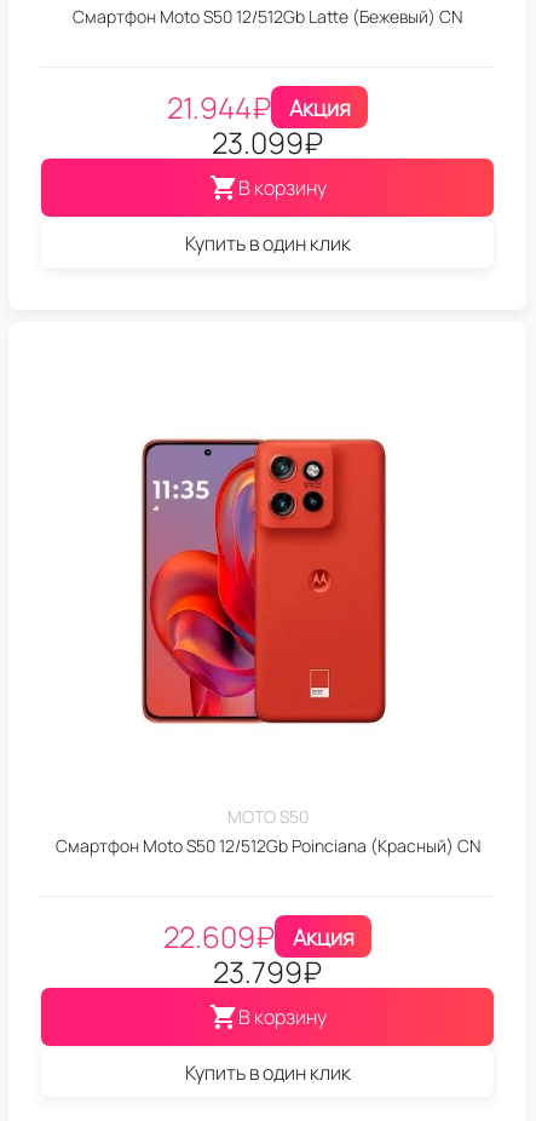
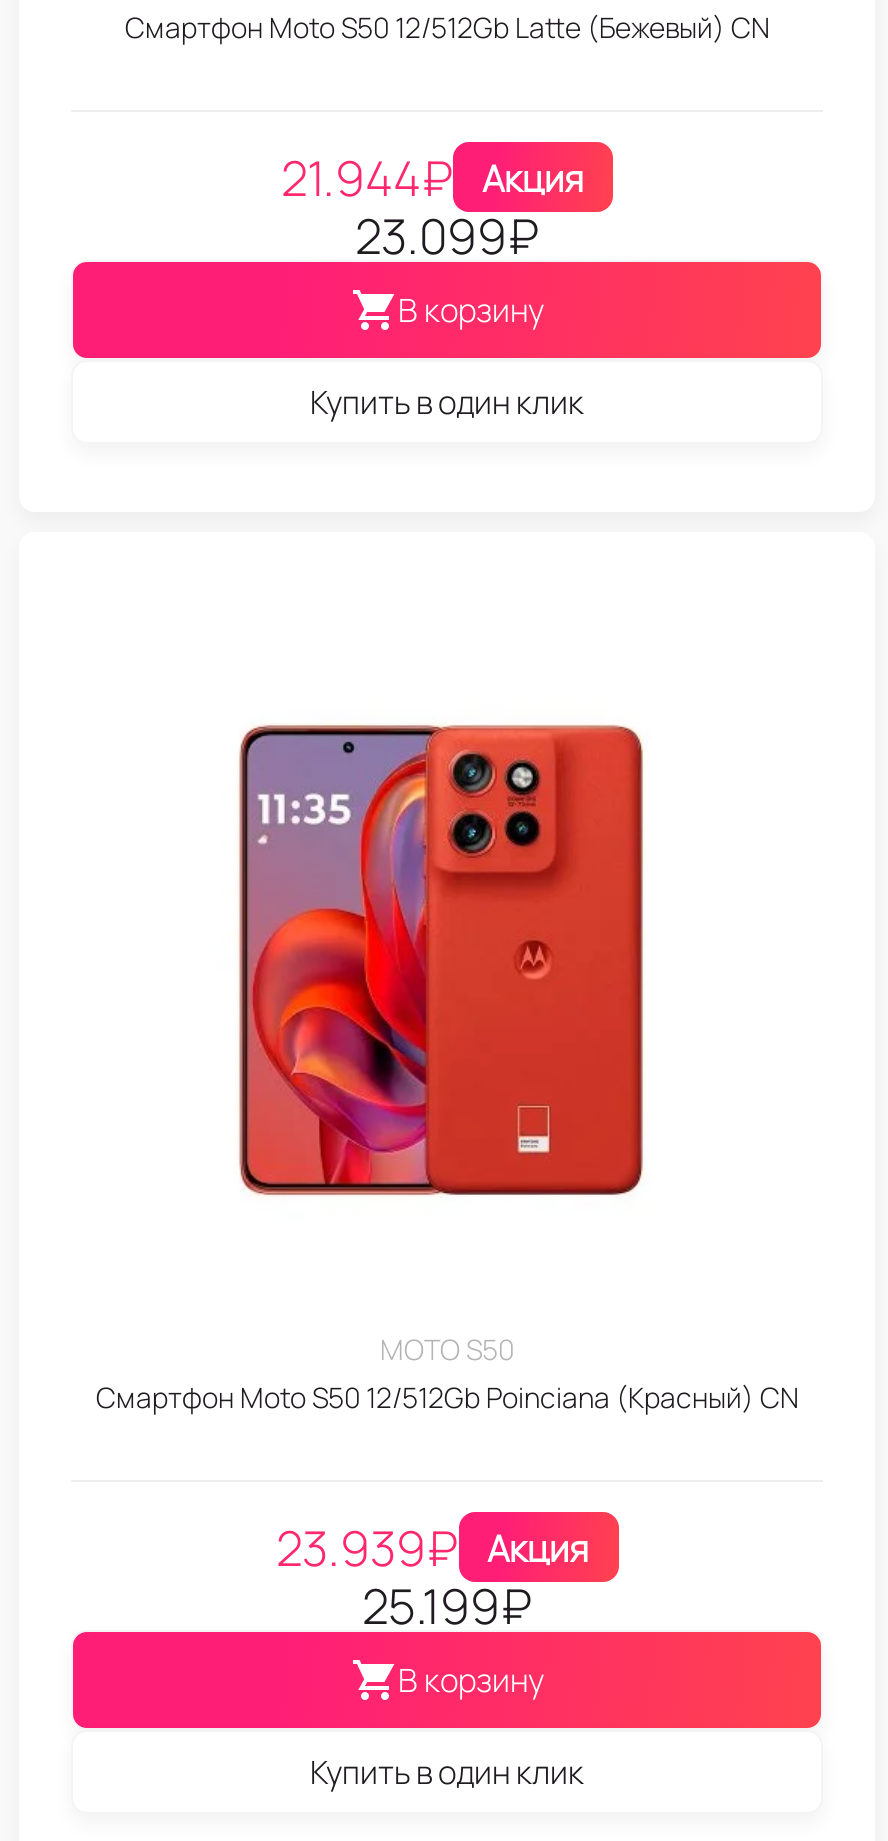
[163,916,354,956] 22.609₽ Акция -> [276,1513,589,1579] 23.939₽ Акция
[213,952,322,991] 23.799₽ -> [362,1572,532,1638] 25.199₽

